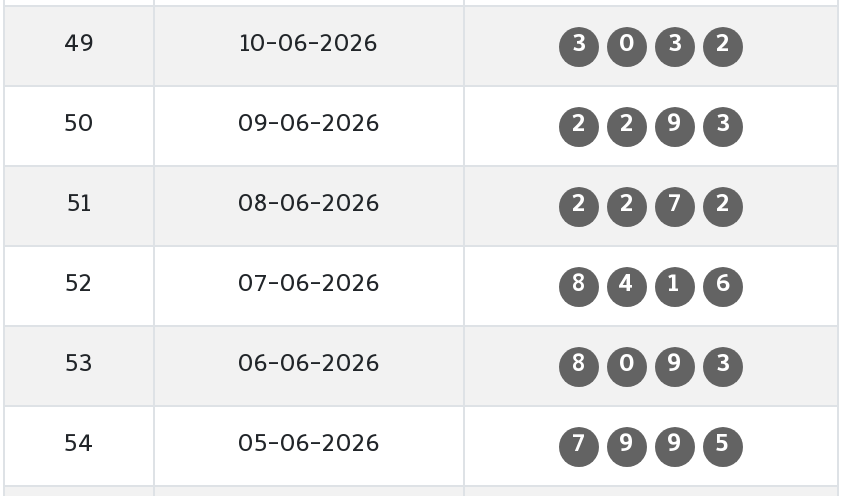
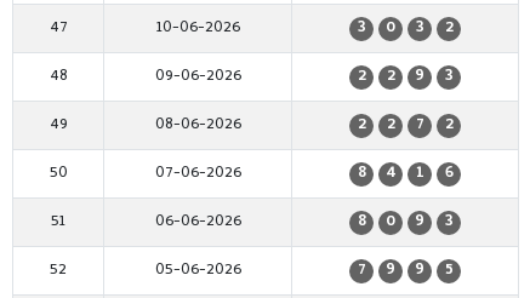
[64,23,94,69] 49 -> [49,15,67,42] 47
[64,103,94,149] 50 -> [49,63,67,91] 48
[67,183,91,229] 51 -> [49,111,67,139] 49
[65,263,93,309] 52 -> [49,160,67,188] 50
[65,343,93,389] 53 -> [51,208,65,236] 51
[64,423,94,469] 54 -> [50,257,67,285] 52

